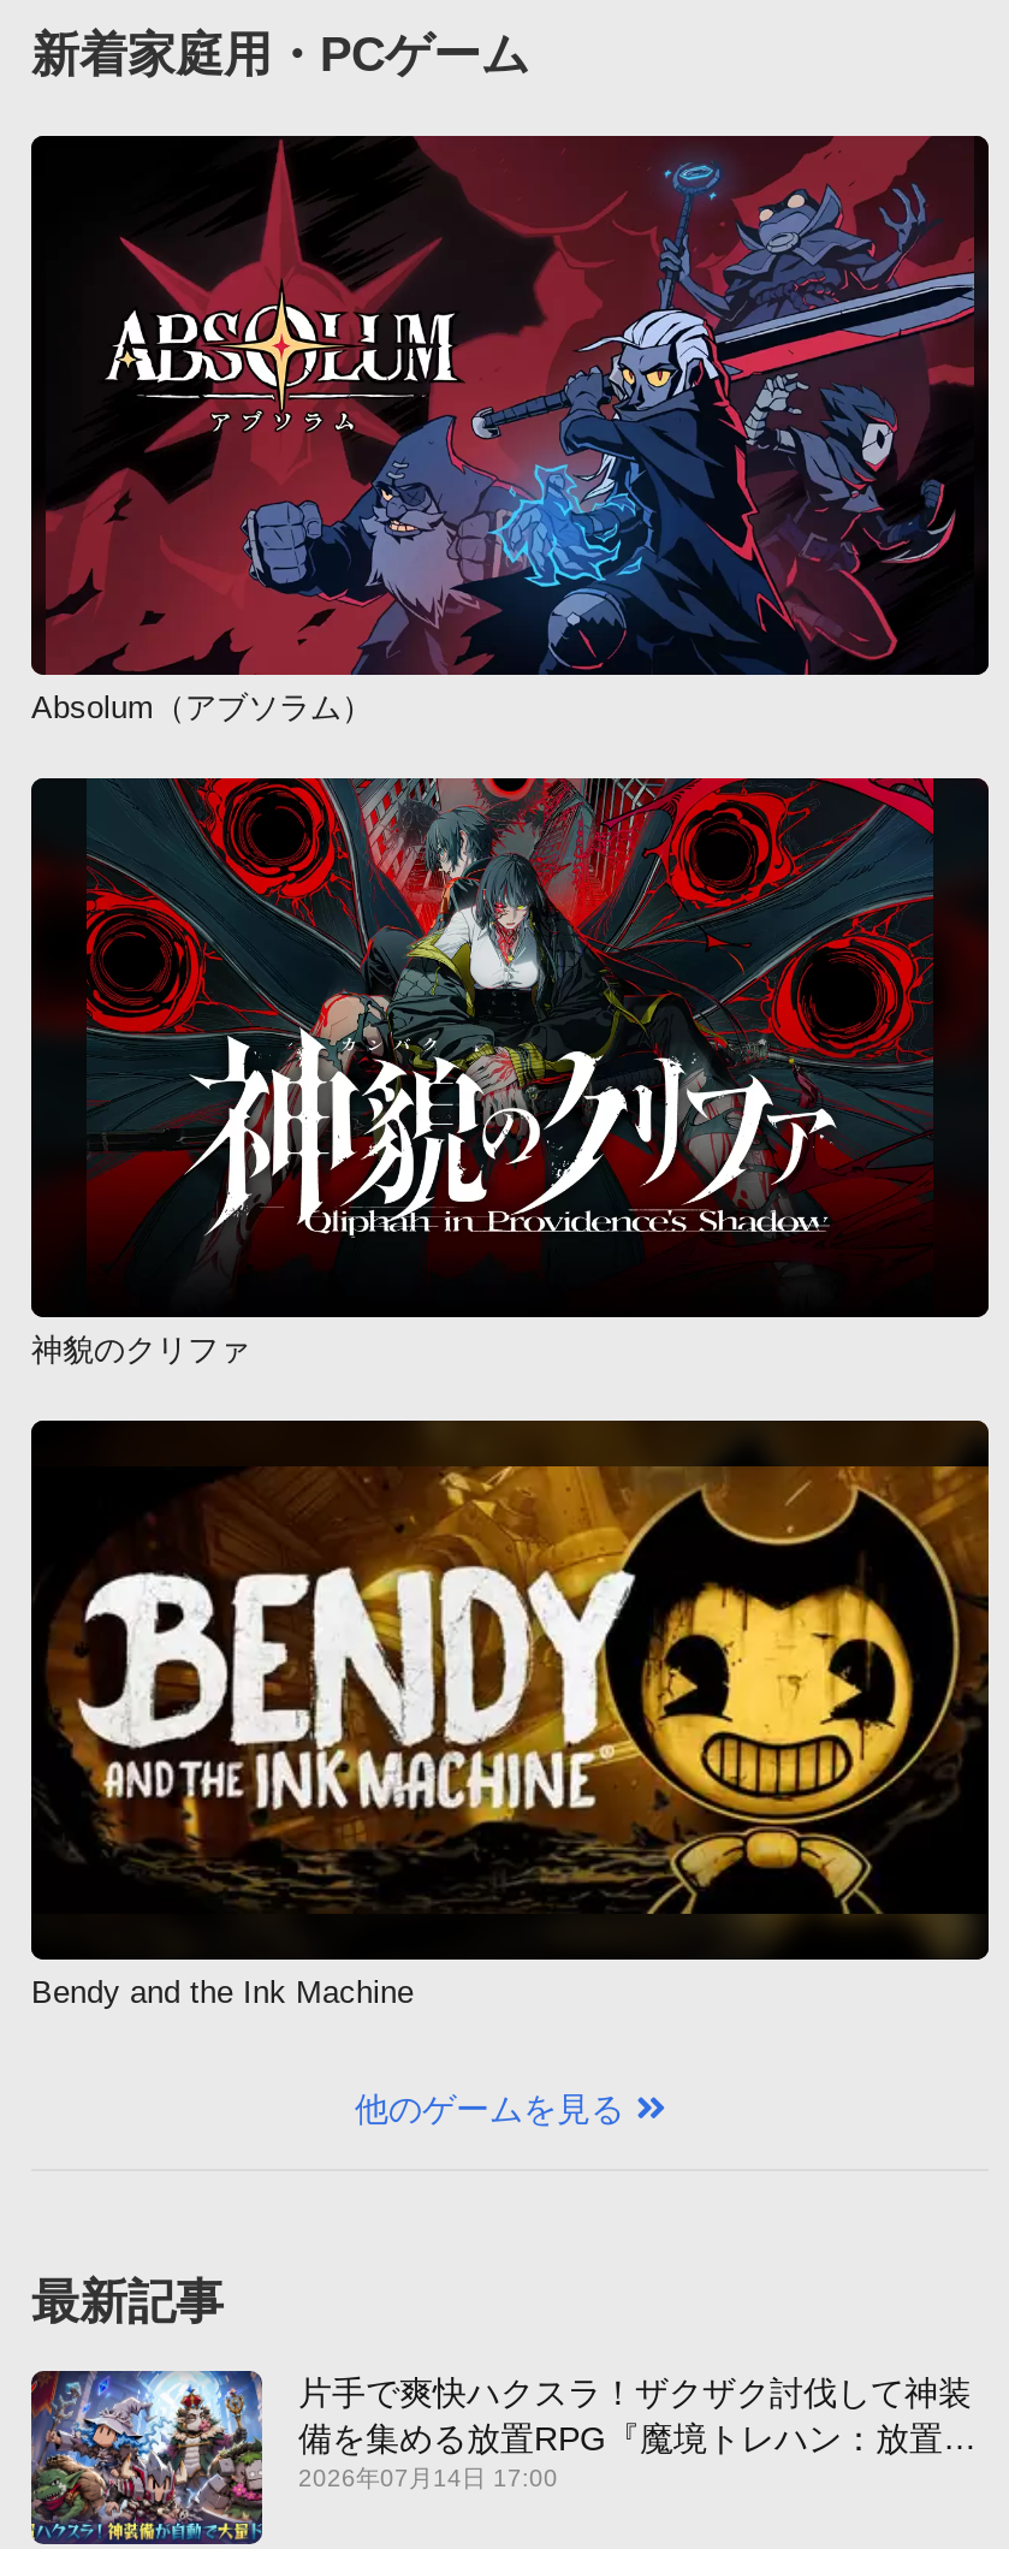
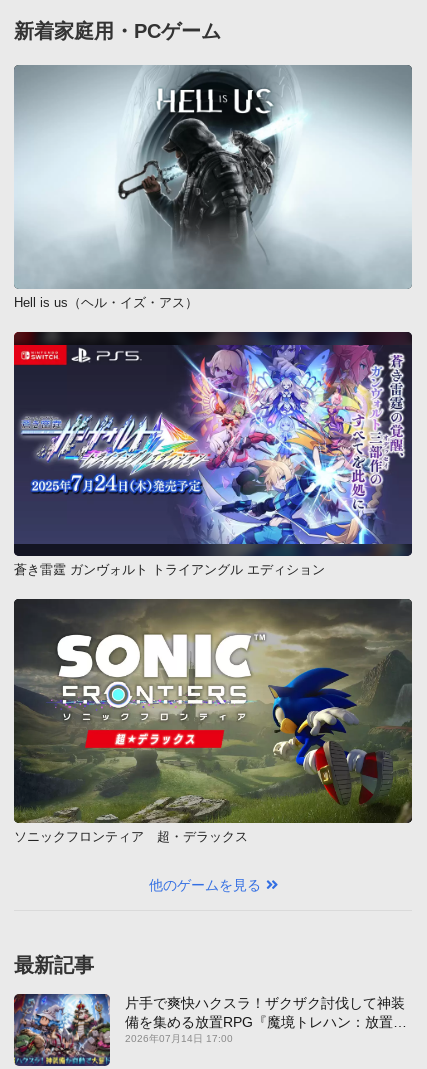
[29,134,991,726] [image] | Absolum（アブソラム） -> [14,64,412,310] [image] | Hell is us（ヘル・イズ・アス）
[29,776,991,1367] [image] | 神貌のクリファ -> [13,331,413,577] [image] | 蒼き雷霆 ガンヴォルト トライアングル エディション
[29,1421,991,2010] [image] | Bendy and the Ink Machine -> [14,599,413,844] [image] | ソニックフロンティア 超・デラックス

